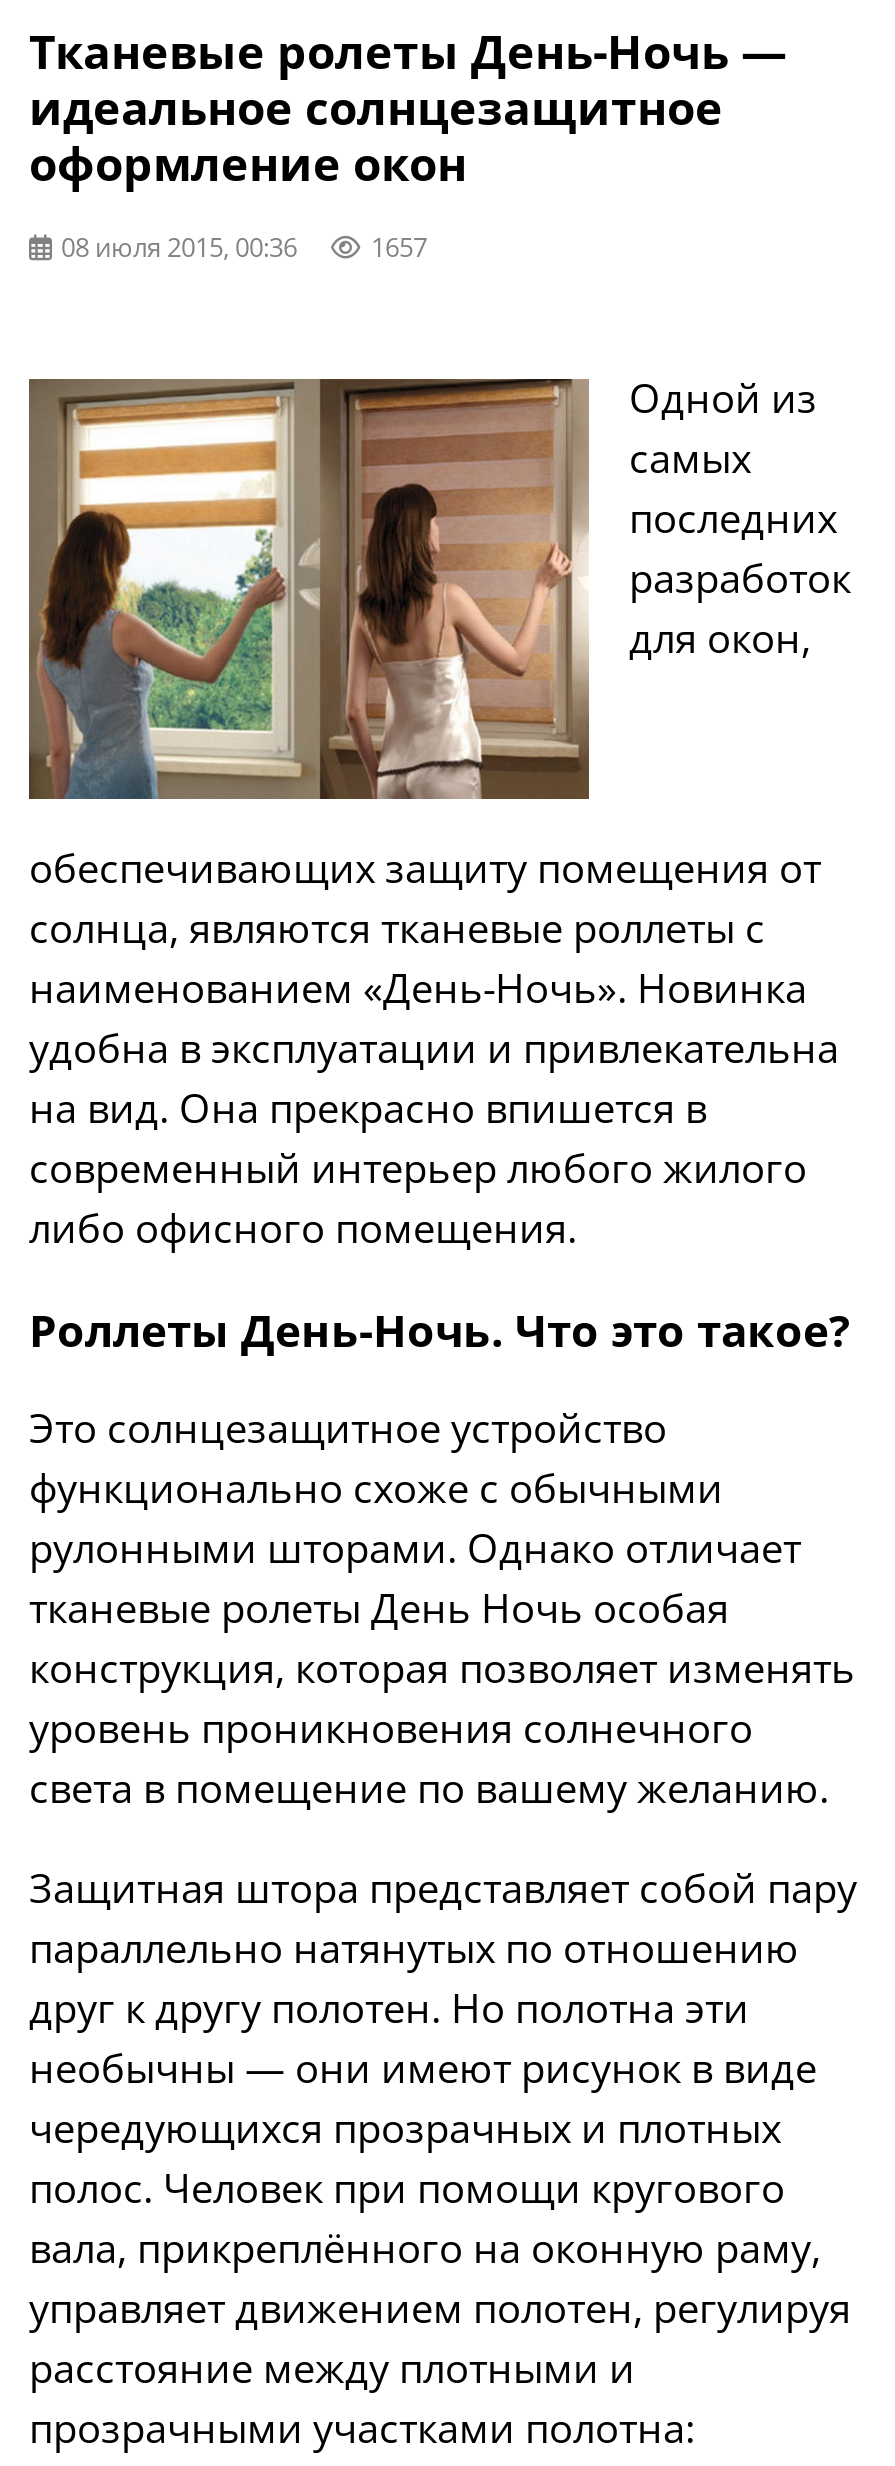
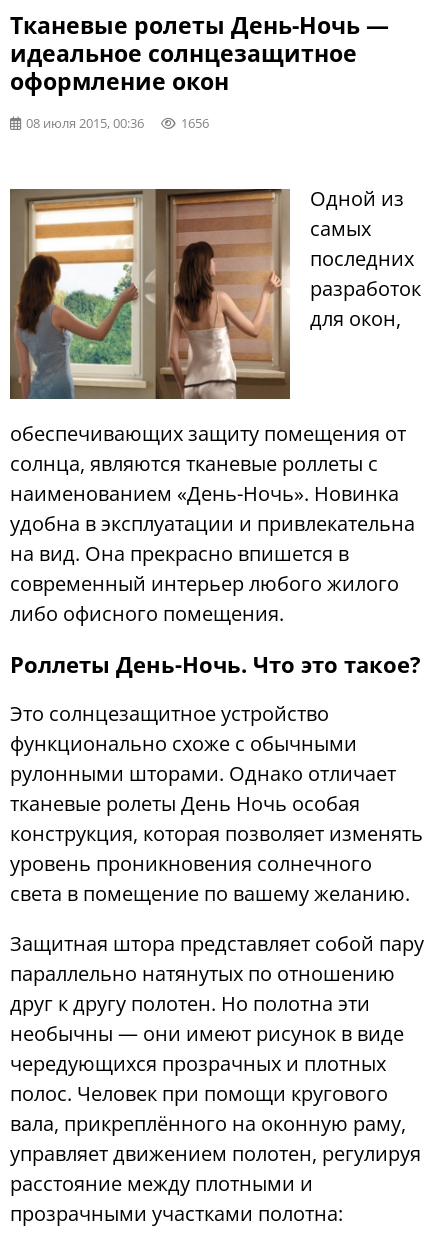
[371,229,427,265] 1657 -> [181,114,209,132] 1656

